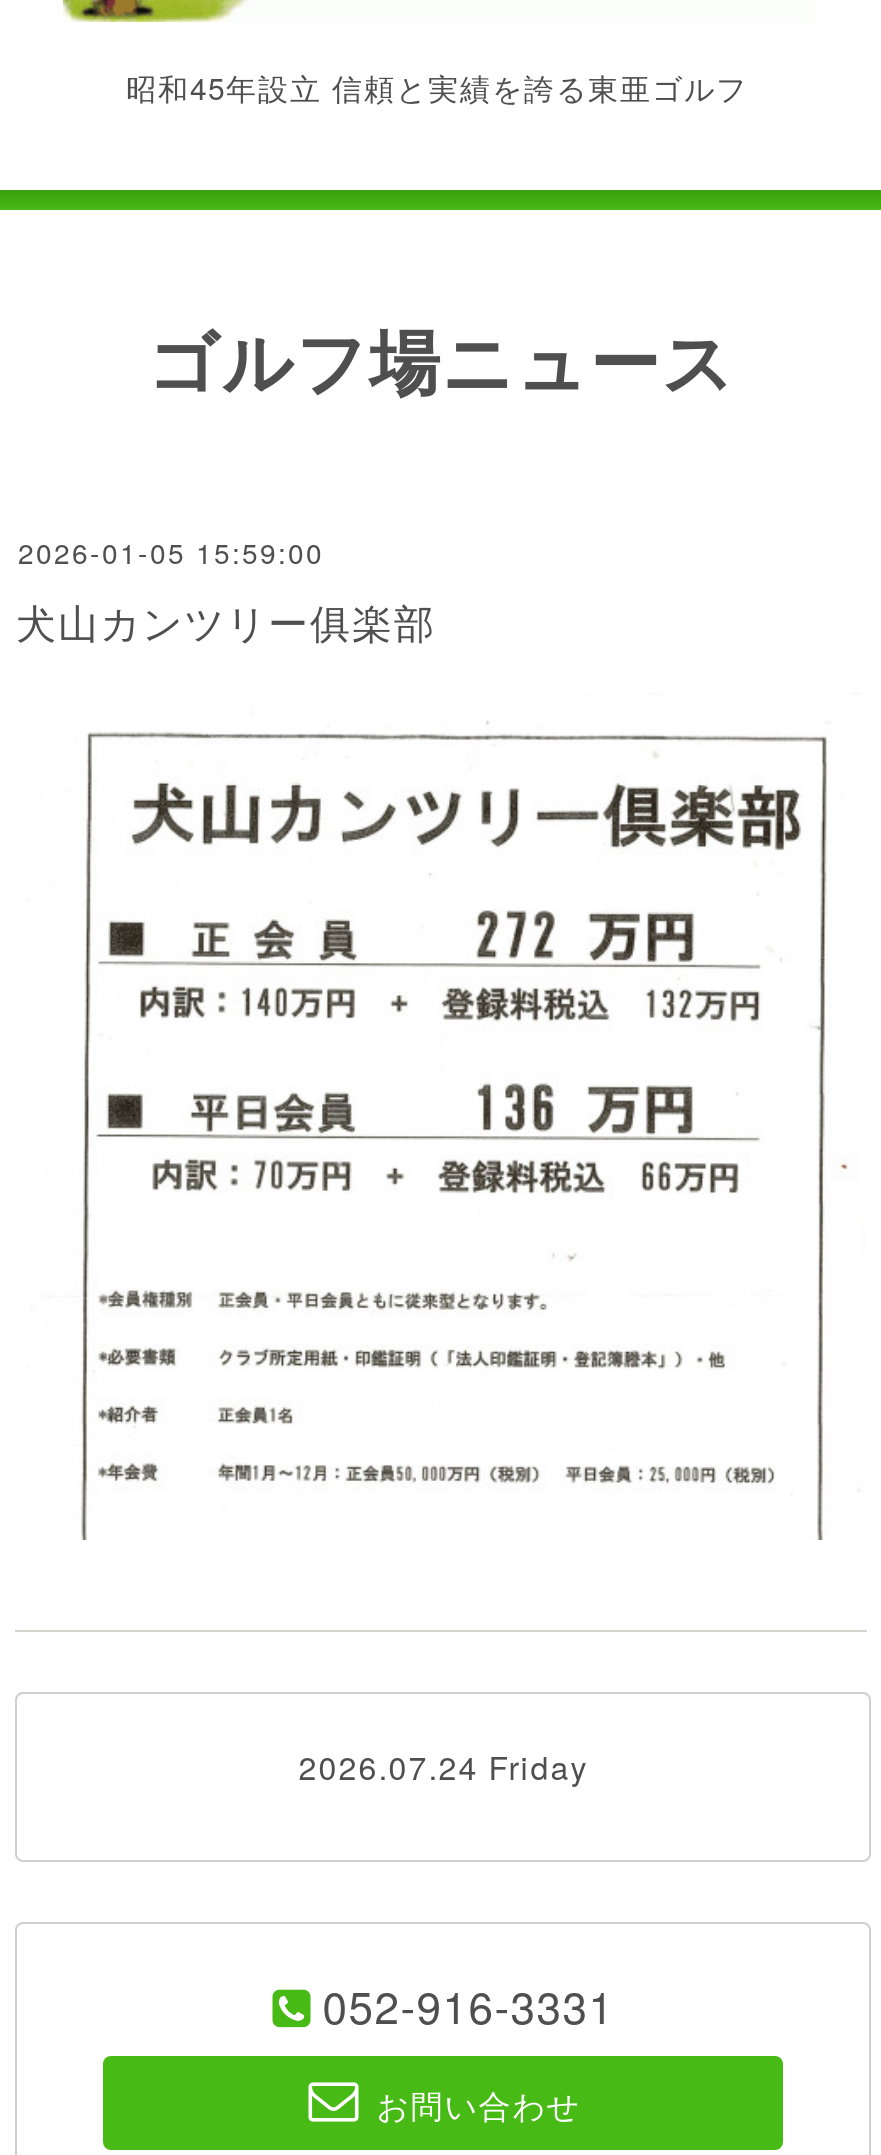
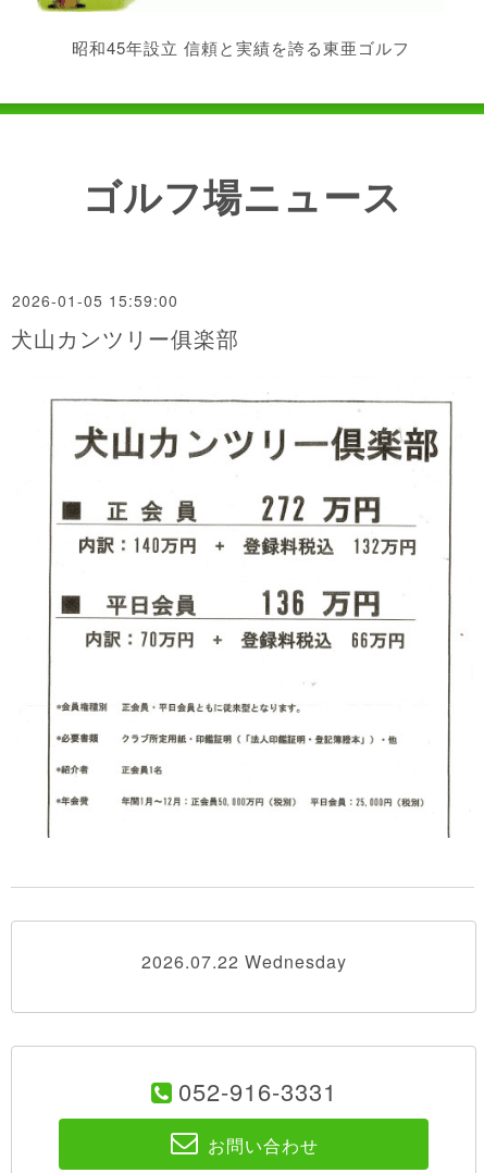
[298,1743,588,1789] 2026.07.24 Friday -> [141,948,347,973] 2026.07.22 Wednesday

